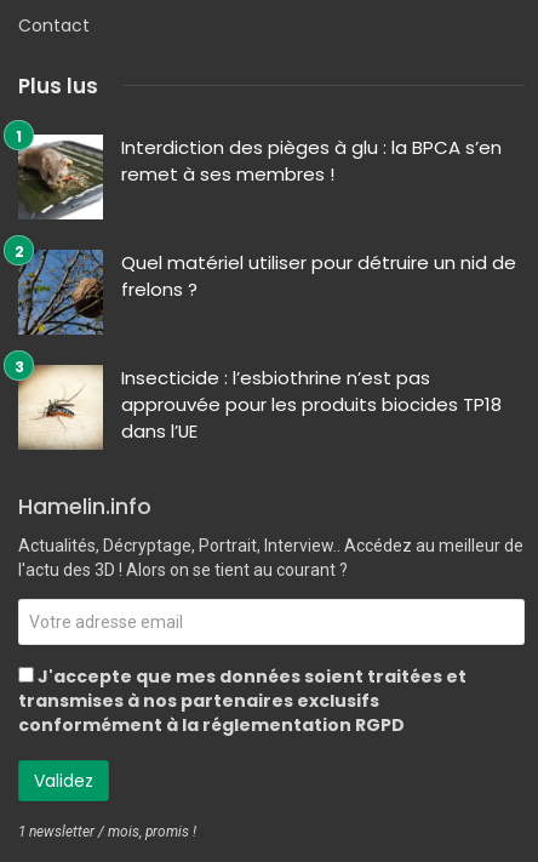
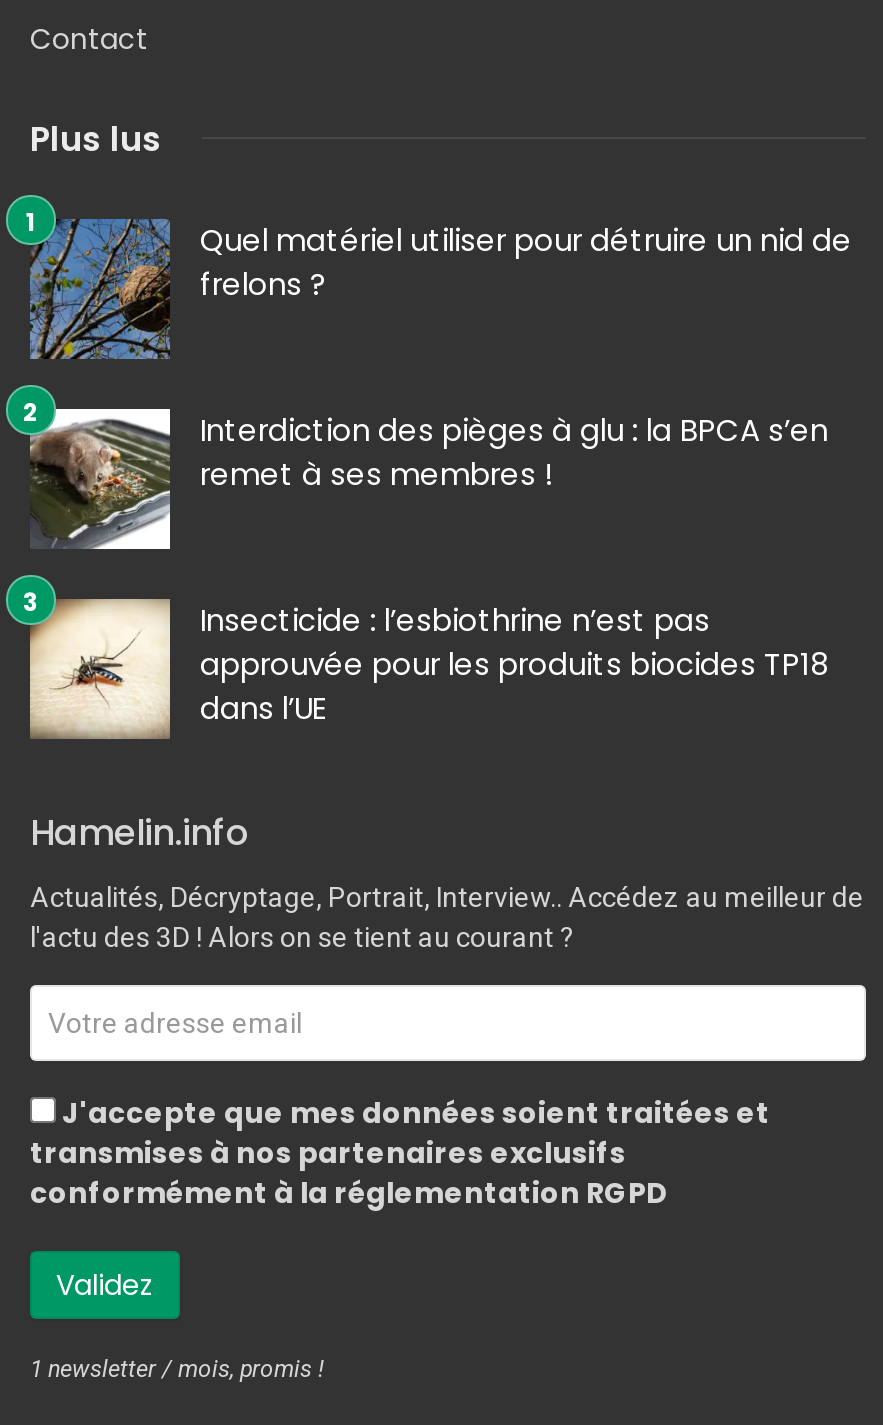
moved [0,121,502,221] -> [0,387,828,551]: [image] | Interdiction des pièges à glu : la BPCA s’en | remet à ses membres !
moved [17,249,516,335] -> [26,217,852,361]: [image] | Quel matériel utiliser pour détruire un nid de | frelons ?

